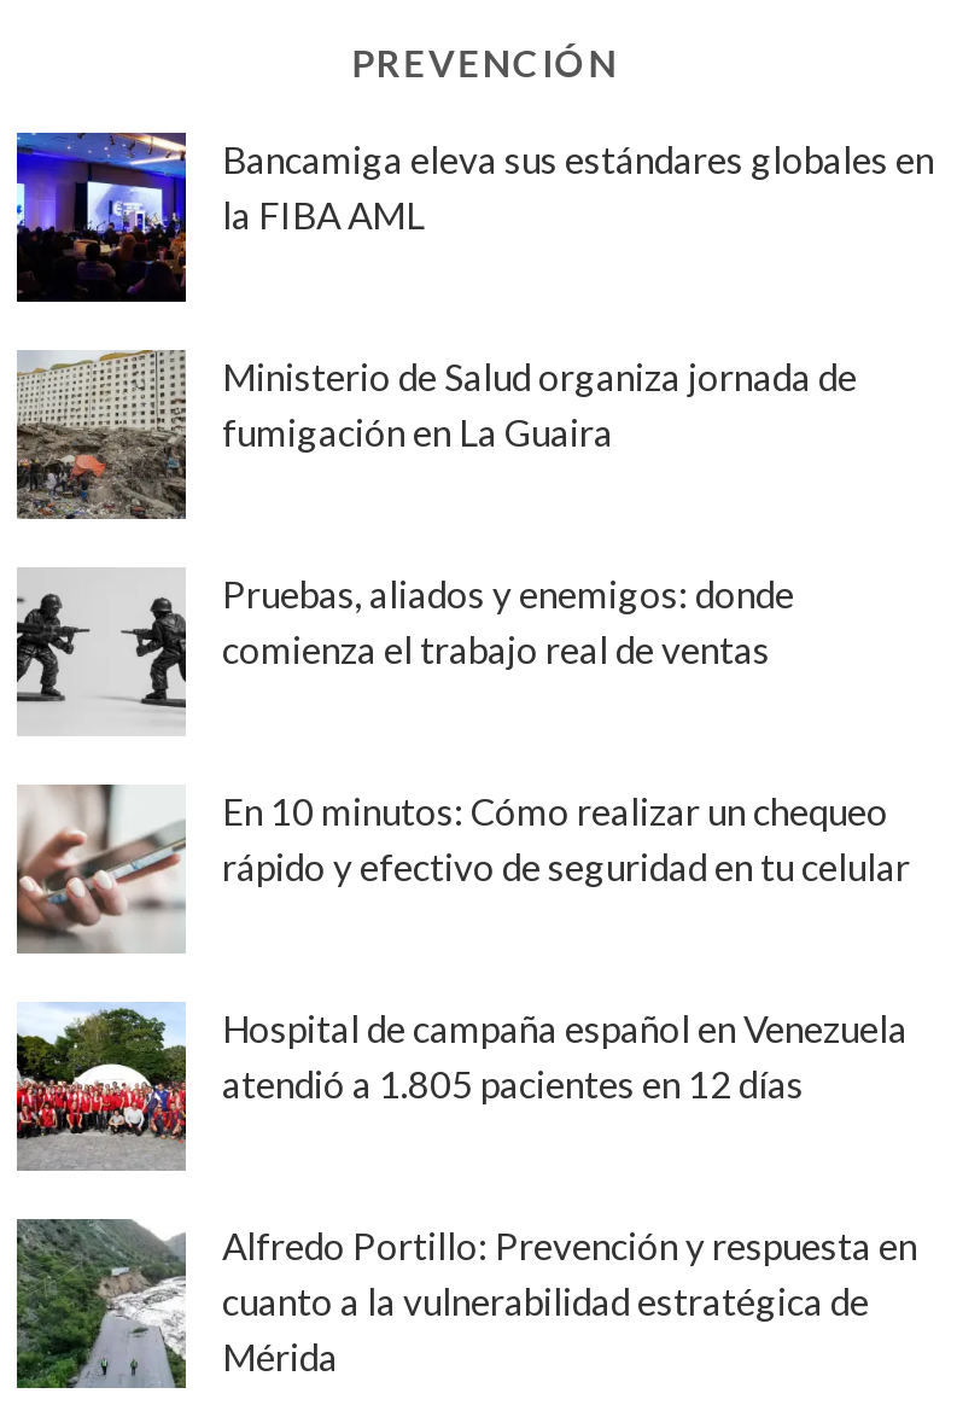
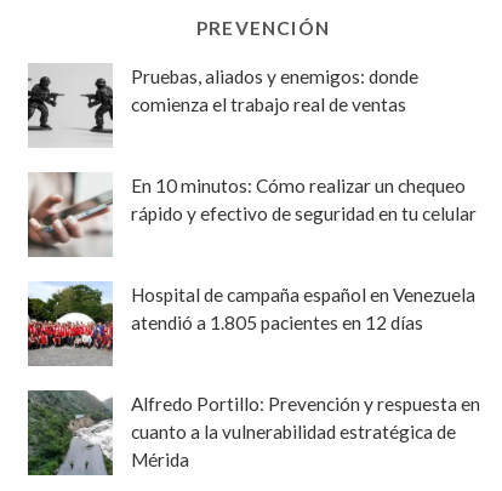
[14,130,934,304] [image] | Bancamiga eleva sus estándares globales en | la FIBA AML -> none
[17,348,857,521] [image] | Ministerio de Salud organiza jornada de | fumigación en La Guaira -> none

